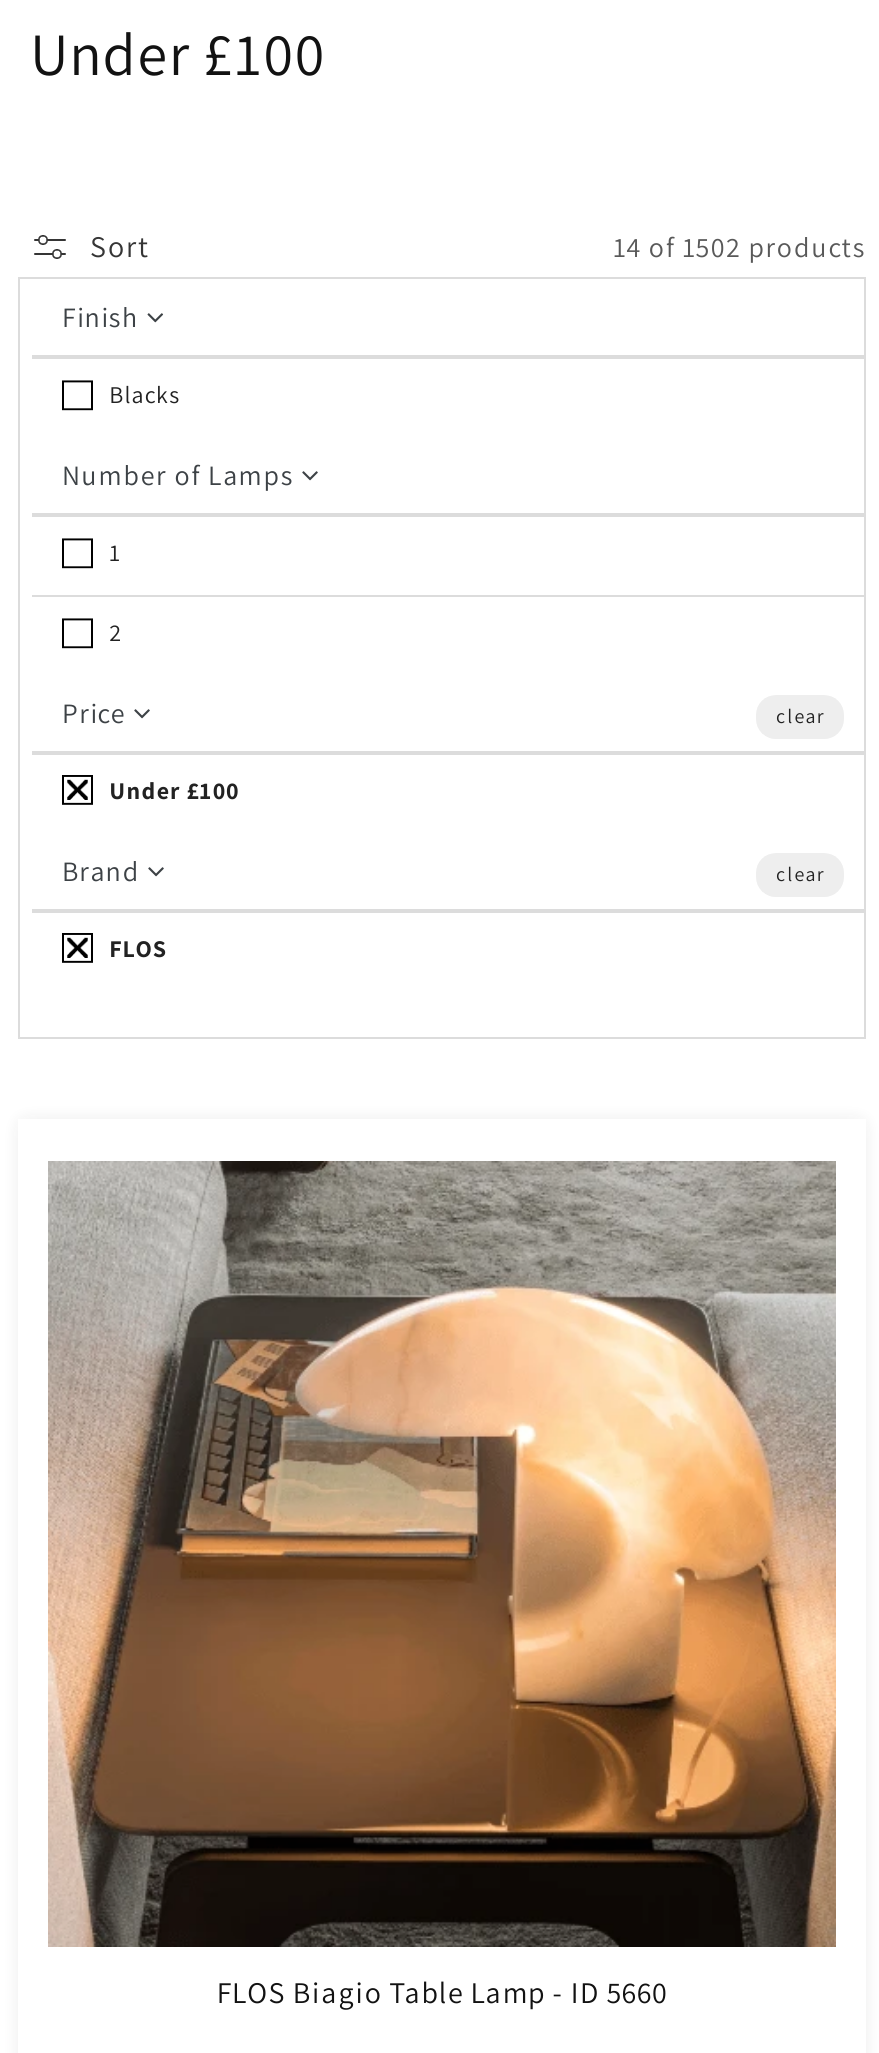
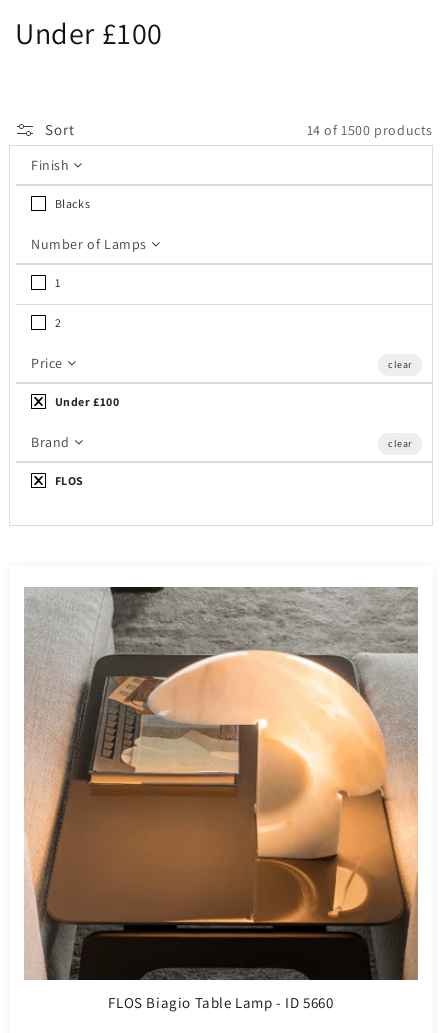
[613,228,866,264] 14 of 1502 products -> [307,121,433,139] 14 of 1500 products

